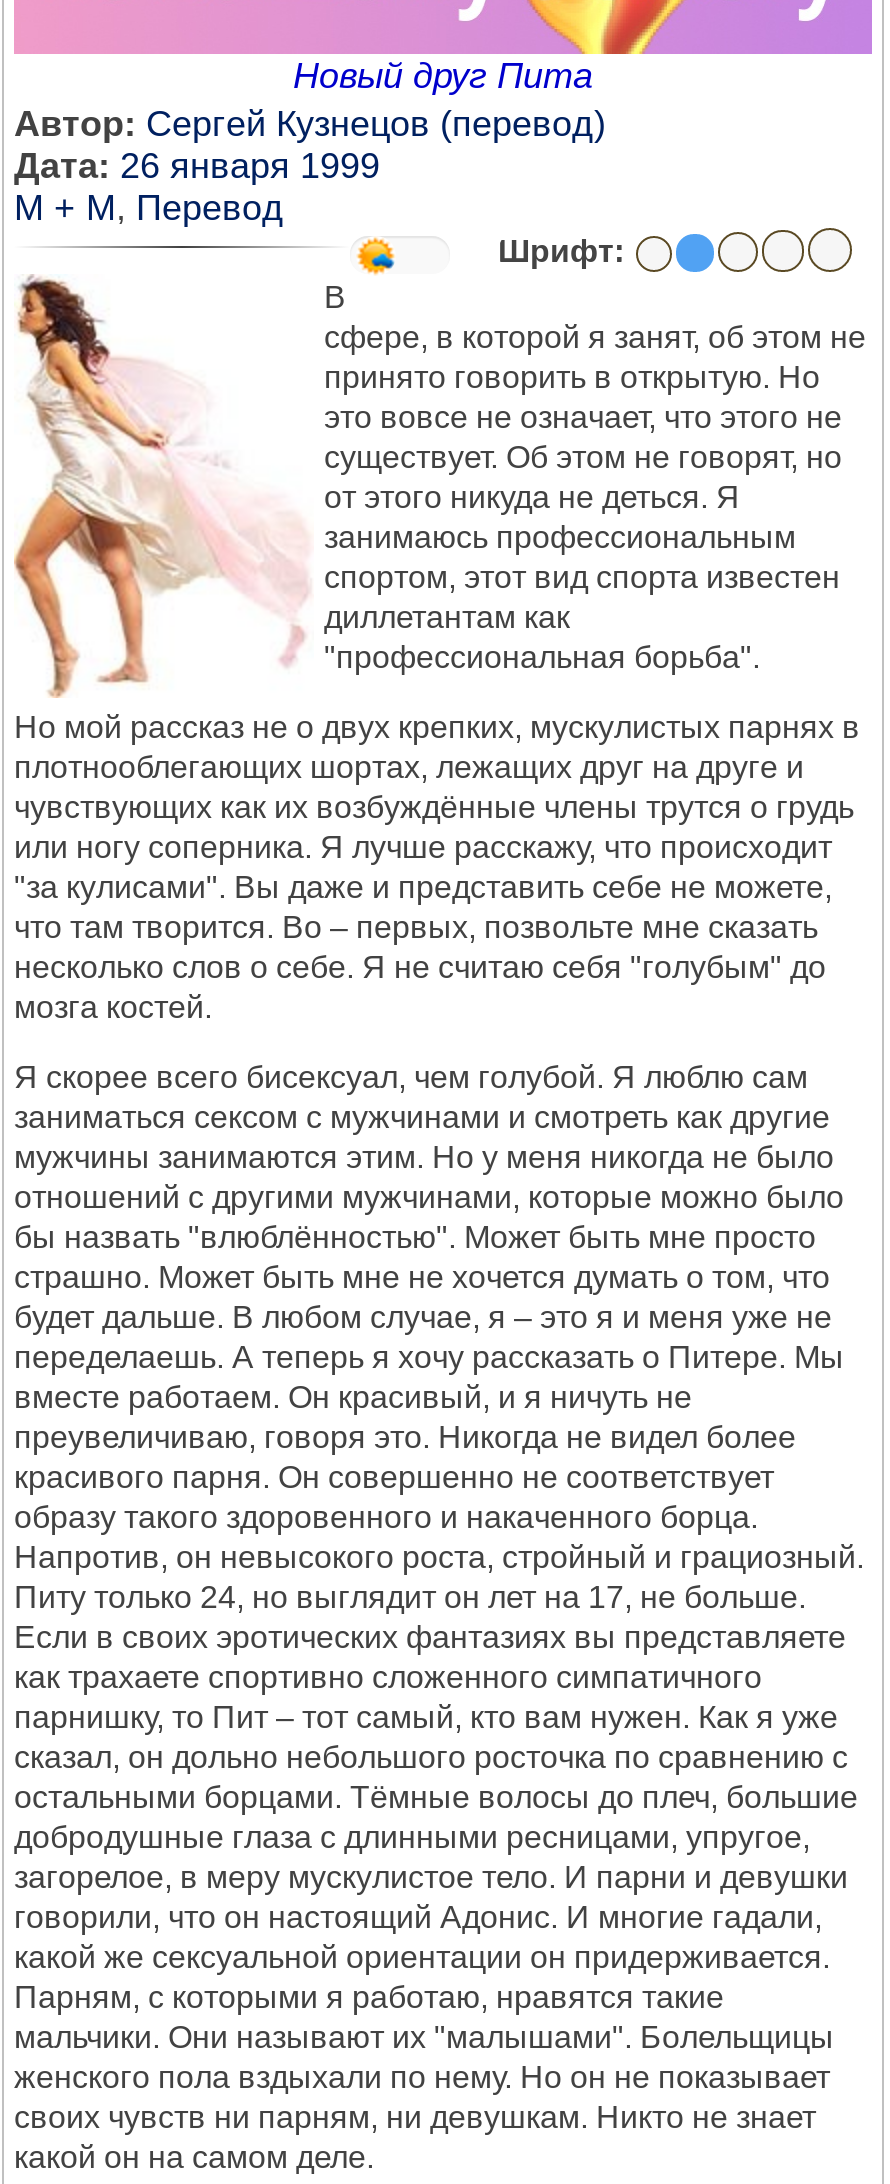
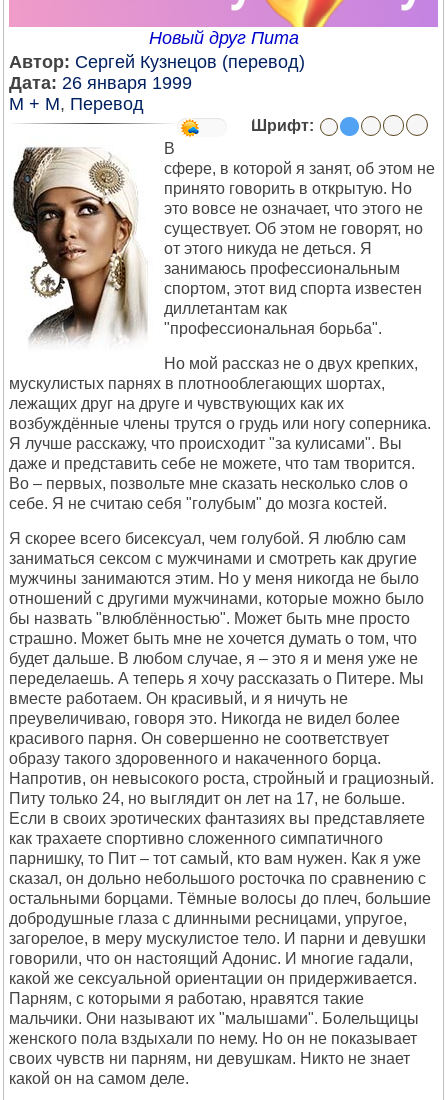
[12,274,312,696] [image] -> [9,138,156,348] [image]

